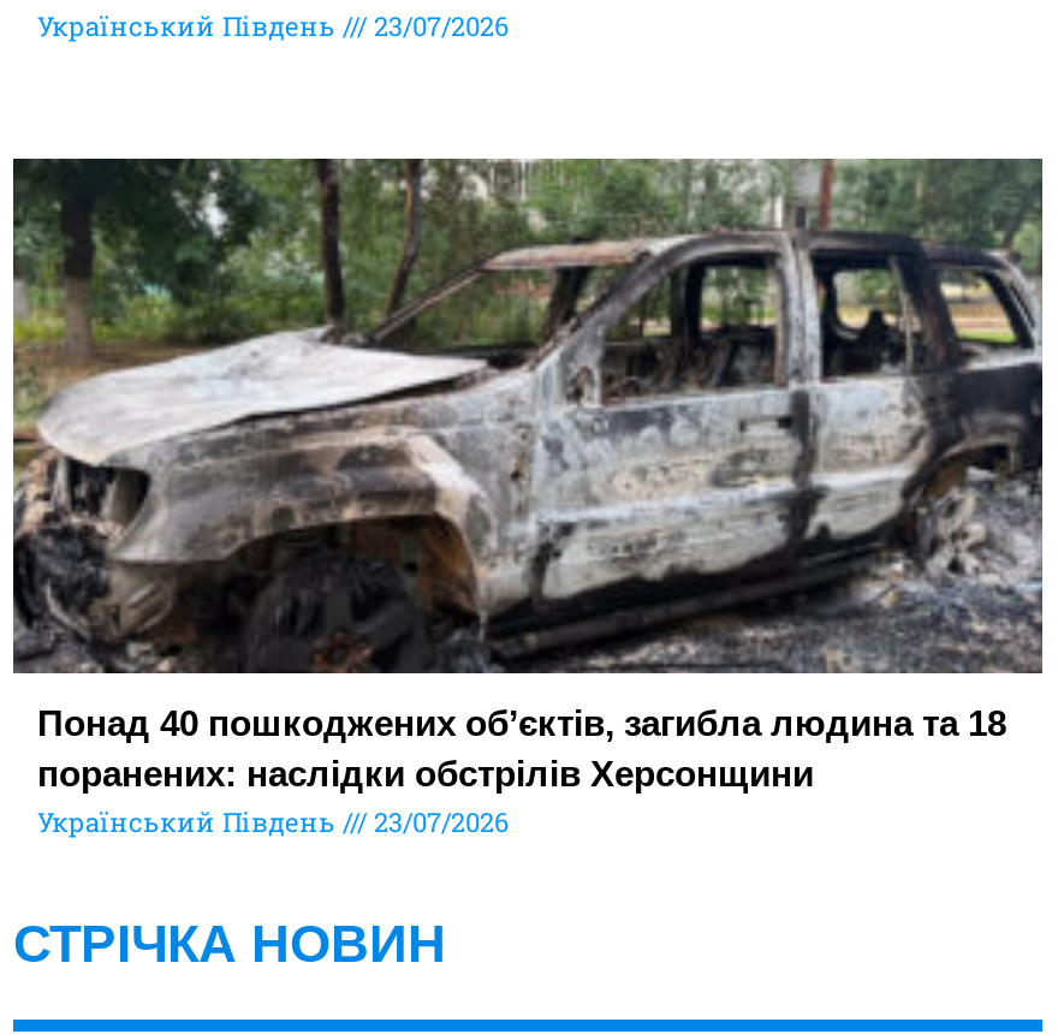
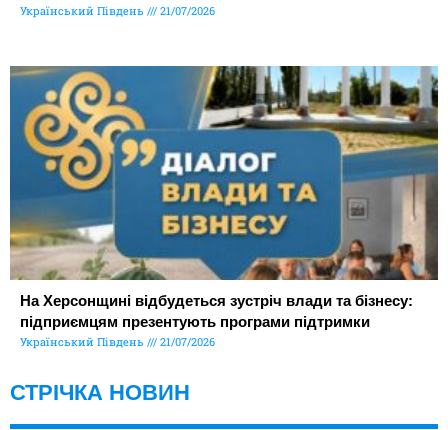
[37,7,509,44] Український Південь 23/07/2026 -> [20,3,215,18] Український Південь 21/07/2026
[11,156,1045,794] [image] | Понад 40 пошкоджених об’єктів, загибла людина та 18 | поранених: наслідки обстрілів Херсонщини -> [9,65,439,330] [image] | На Херсонщині відбудеться зустріч влади та бізнесу: | підприємцям презентують програми підтримки
[37,803,509,839] Український Південь 23/07/2026 -> [20,334,215,349] Український Південь 21/07/2026

